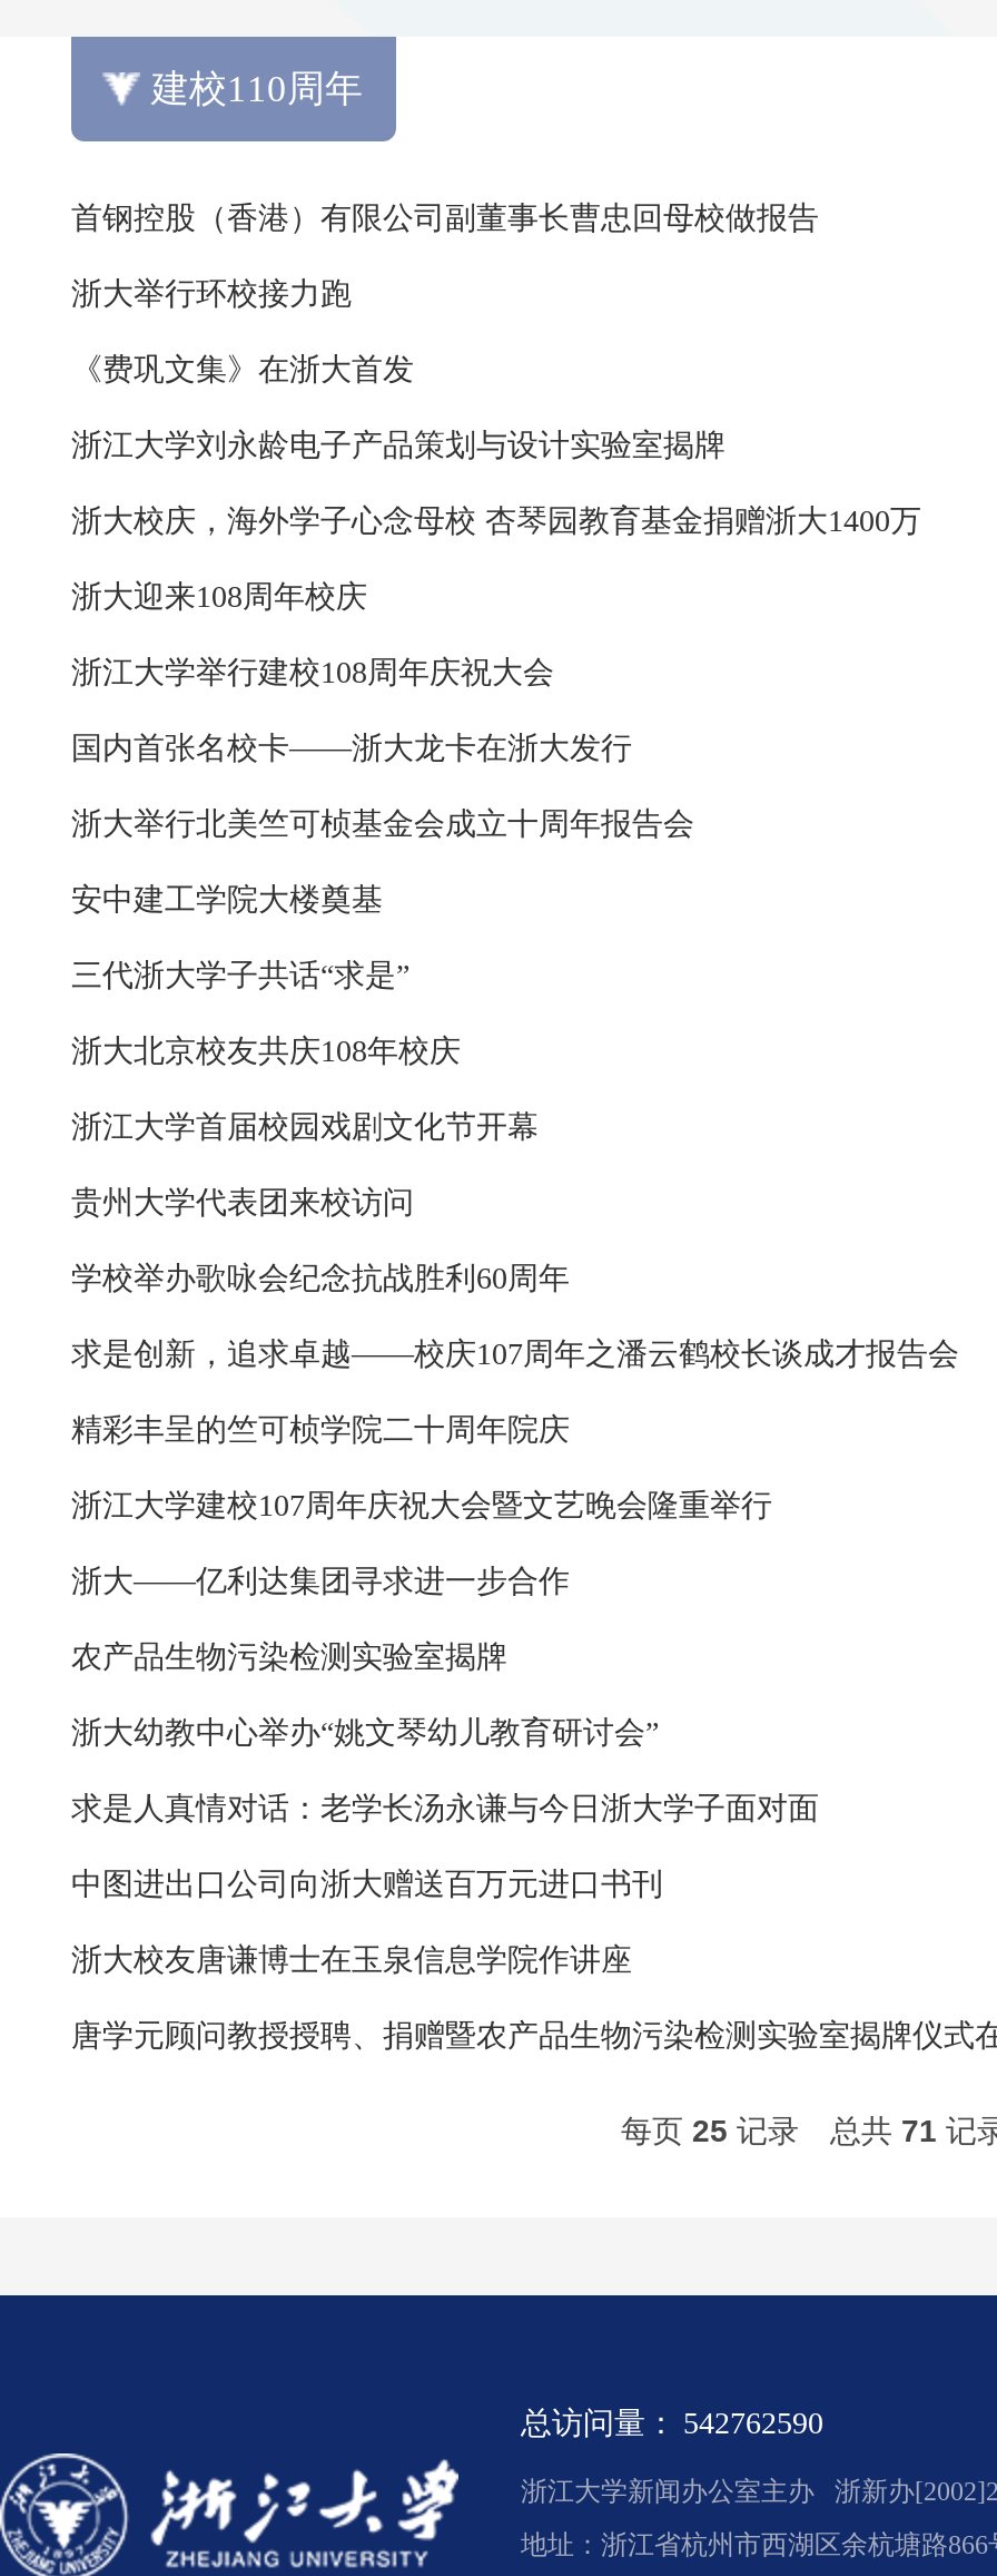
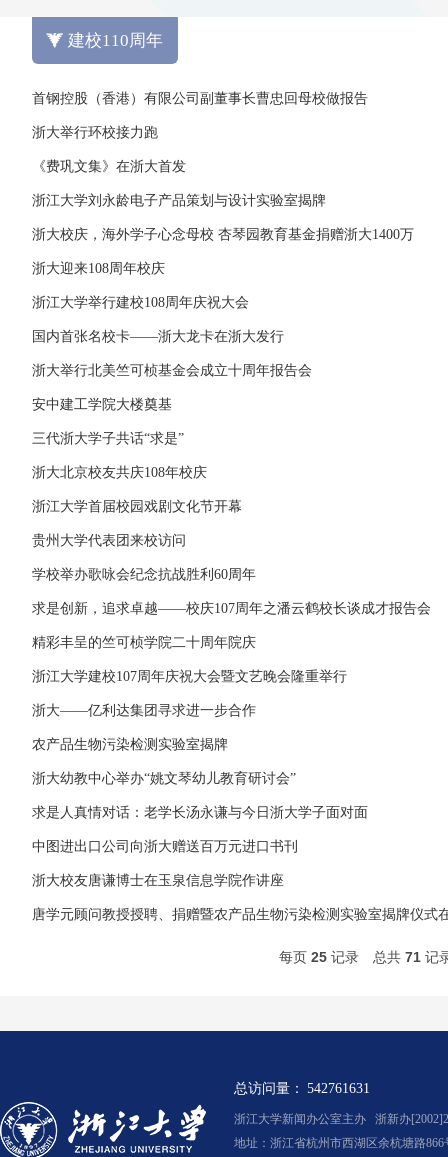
[521,2407,823,2440] 总访问量： 542762590 -> [234,1081,370,1096] 总访问量： 542761631

